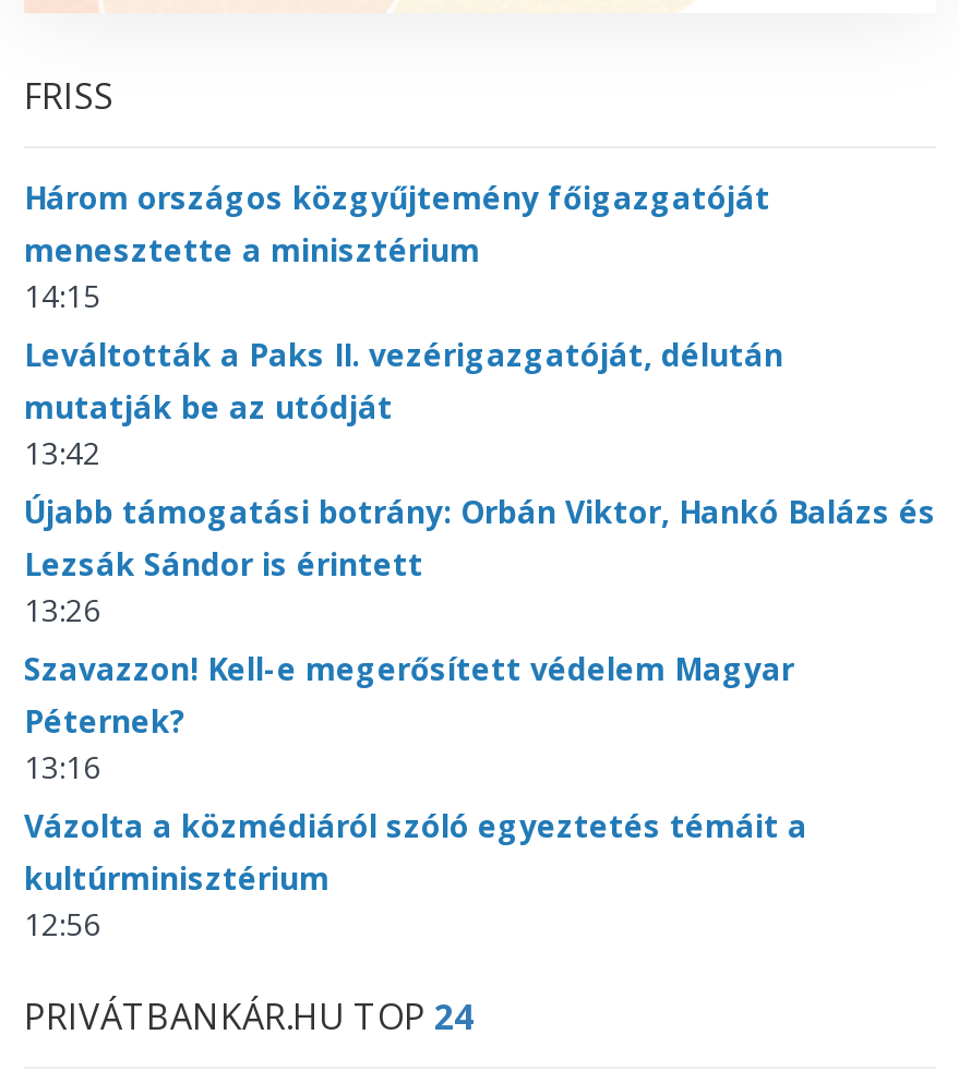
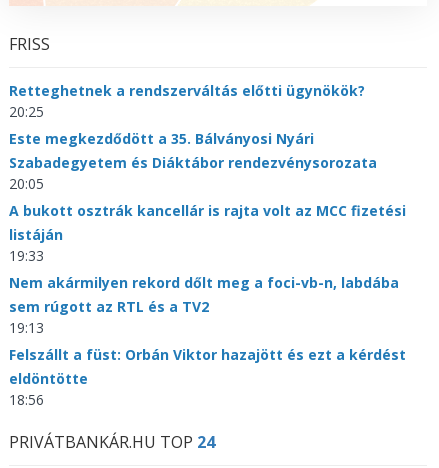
[24,177,936,944] Három országos közgyűjtemény főigazgatóját | menesztette a minisztérium | 14:15 | Leváltották a Paks II. vezérigazgatóját, délután | mutatják be az utódját | 13:42 | Újabb támogatási botrány: Orbán Viktor, Hankó Balázs és | Lezsák Sándor is érintett | 13:26 | Szavazzon! Kell-e megerősített védelem Magyar | Péternek? | 13:16 | Vázolta a közmédiáról szóló egyeztetés témáit a | kultúrminisztérium | 12:56 -> [9,81,406,409] Retteghetnek a rendszerváltás előtti ügynökök? | 20:25 | Este megkezdődött a 35. Bálványosi Nyári | Szabadegyetem és Diáktábor rendezvénysorozata | 20:05 | A bukott osztrák kancellár is rajta volt az MCC fizetési | listáján | 19:33 | Nem akármilyen rekord dőlt meg a foci-vb-n, labdába | sem rúgott az RTL és a TV2 | 19:13 | Felszállt a füst: Orbán Viktor hazajött és ezt a kérdést | eldöntötte | 18:56

